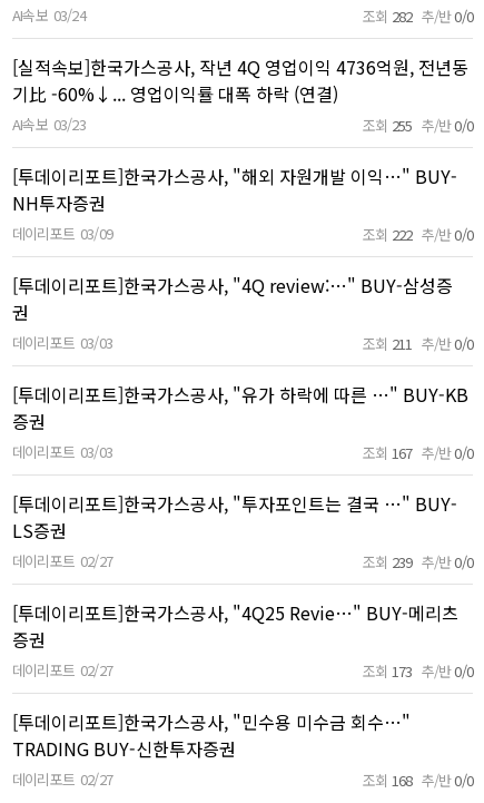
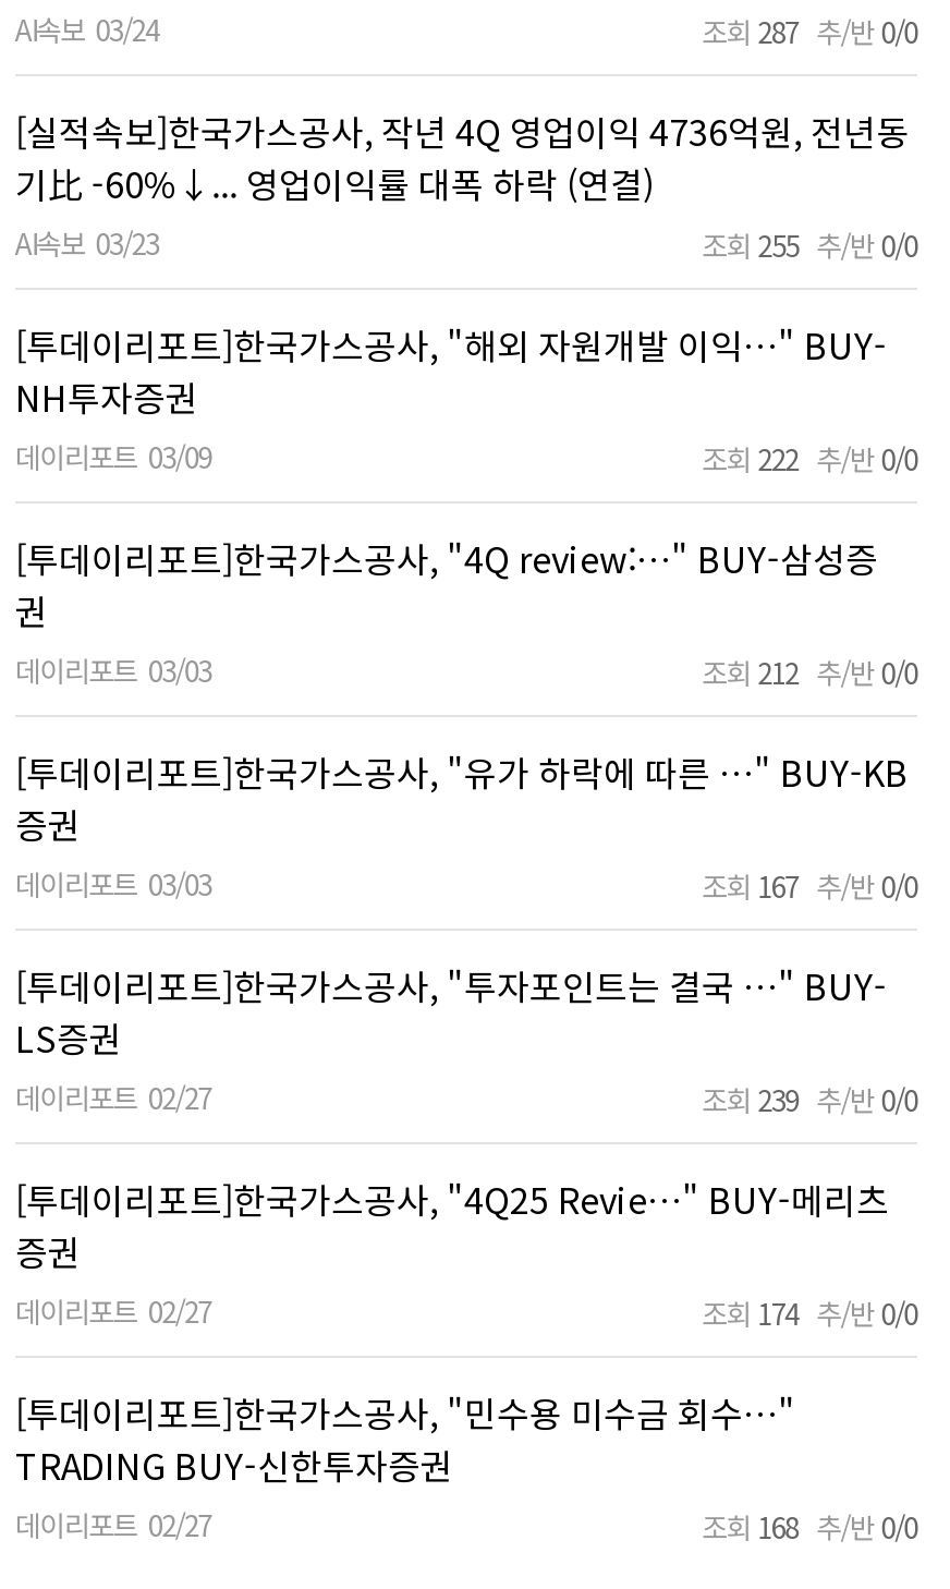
[363,6,473,27] 조회 282 추/반 0/0 -> [702,11,917,52] 조회 287 추/반 0/0
[363,333,473,354] 조회 211 추/반 0/0 -> [702,652,917,693] 조회 212 추/반 0/0
[363,660,473,682] 조회 173 추/반 0/0 -> [702,1293,917,1334] 조회 174 추/반 0/0

